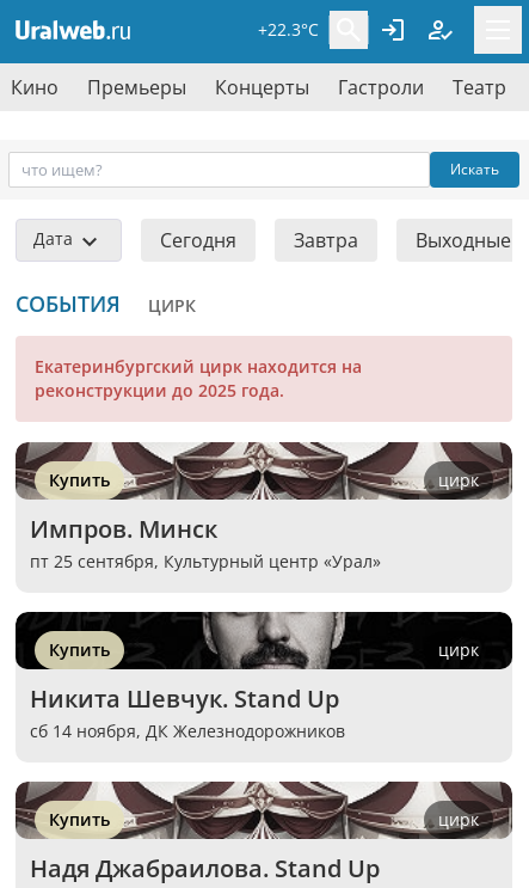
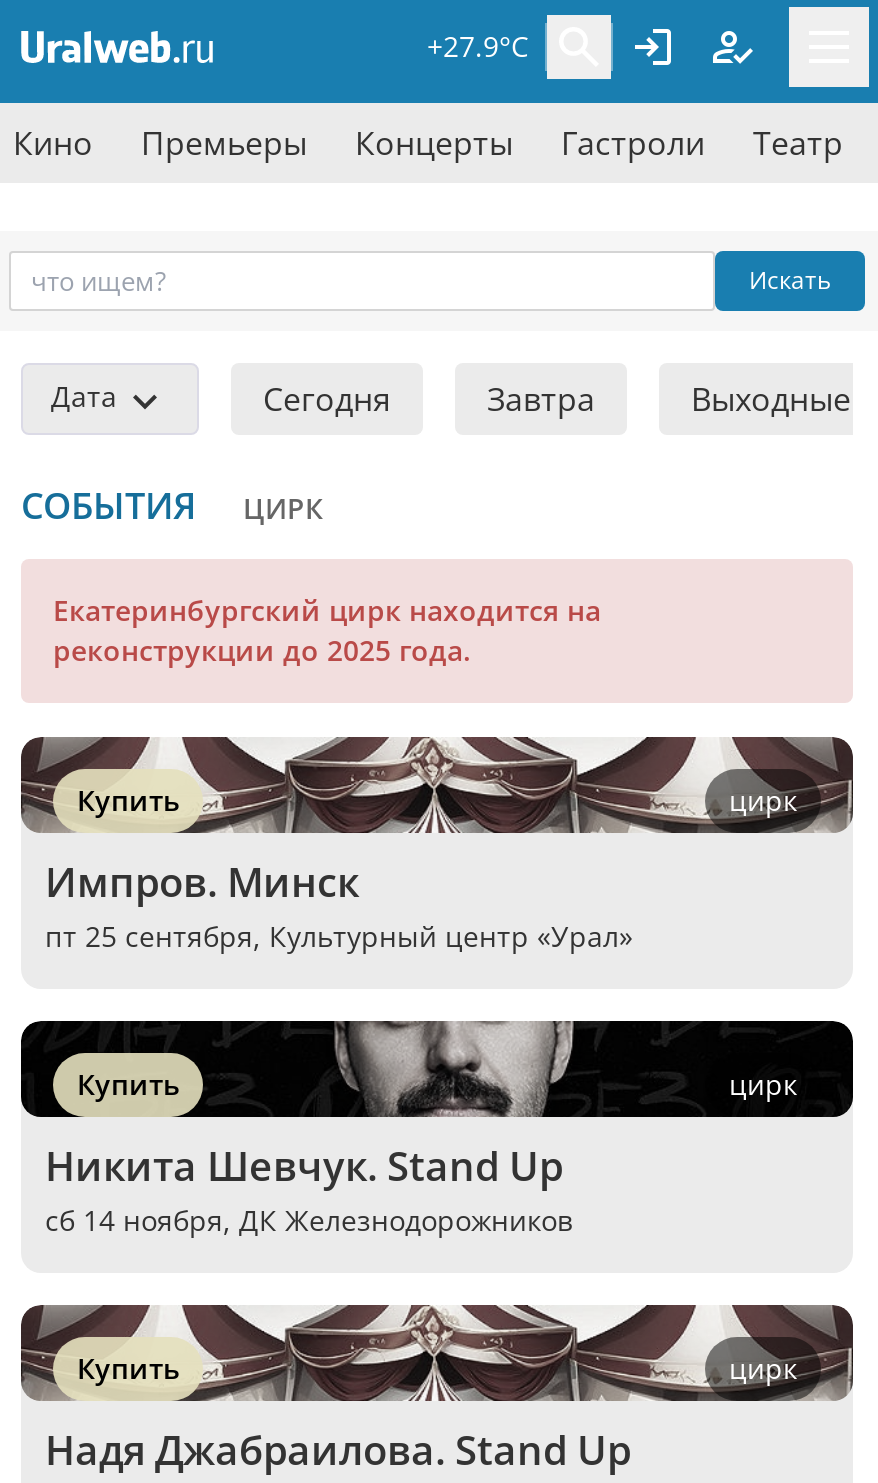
[258,18,319,41] +22.3°C -> [427,27,529,65] +27.9°C

